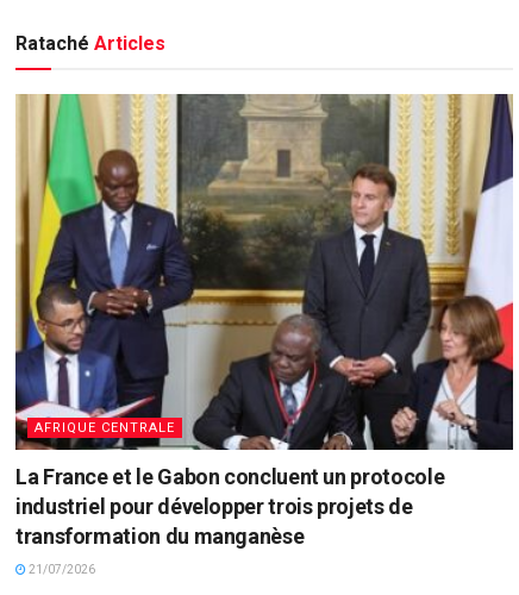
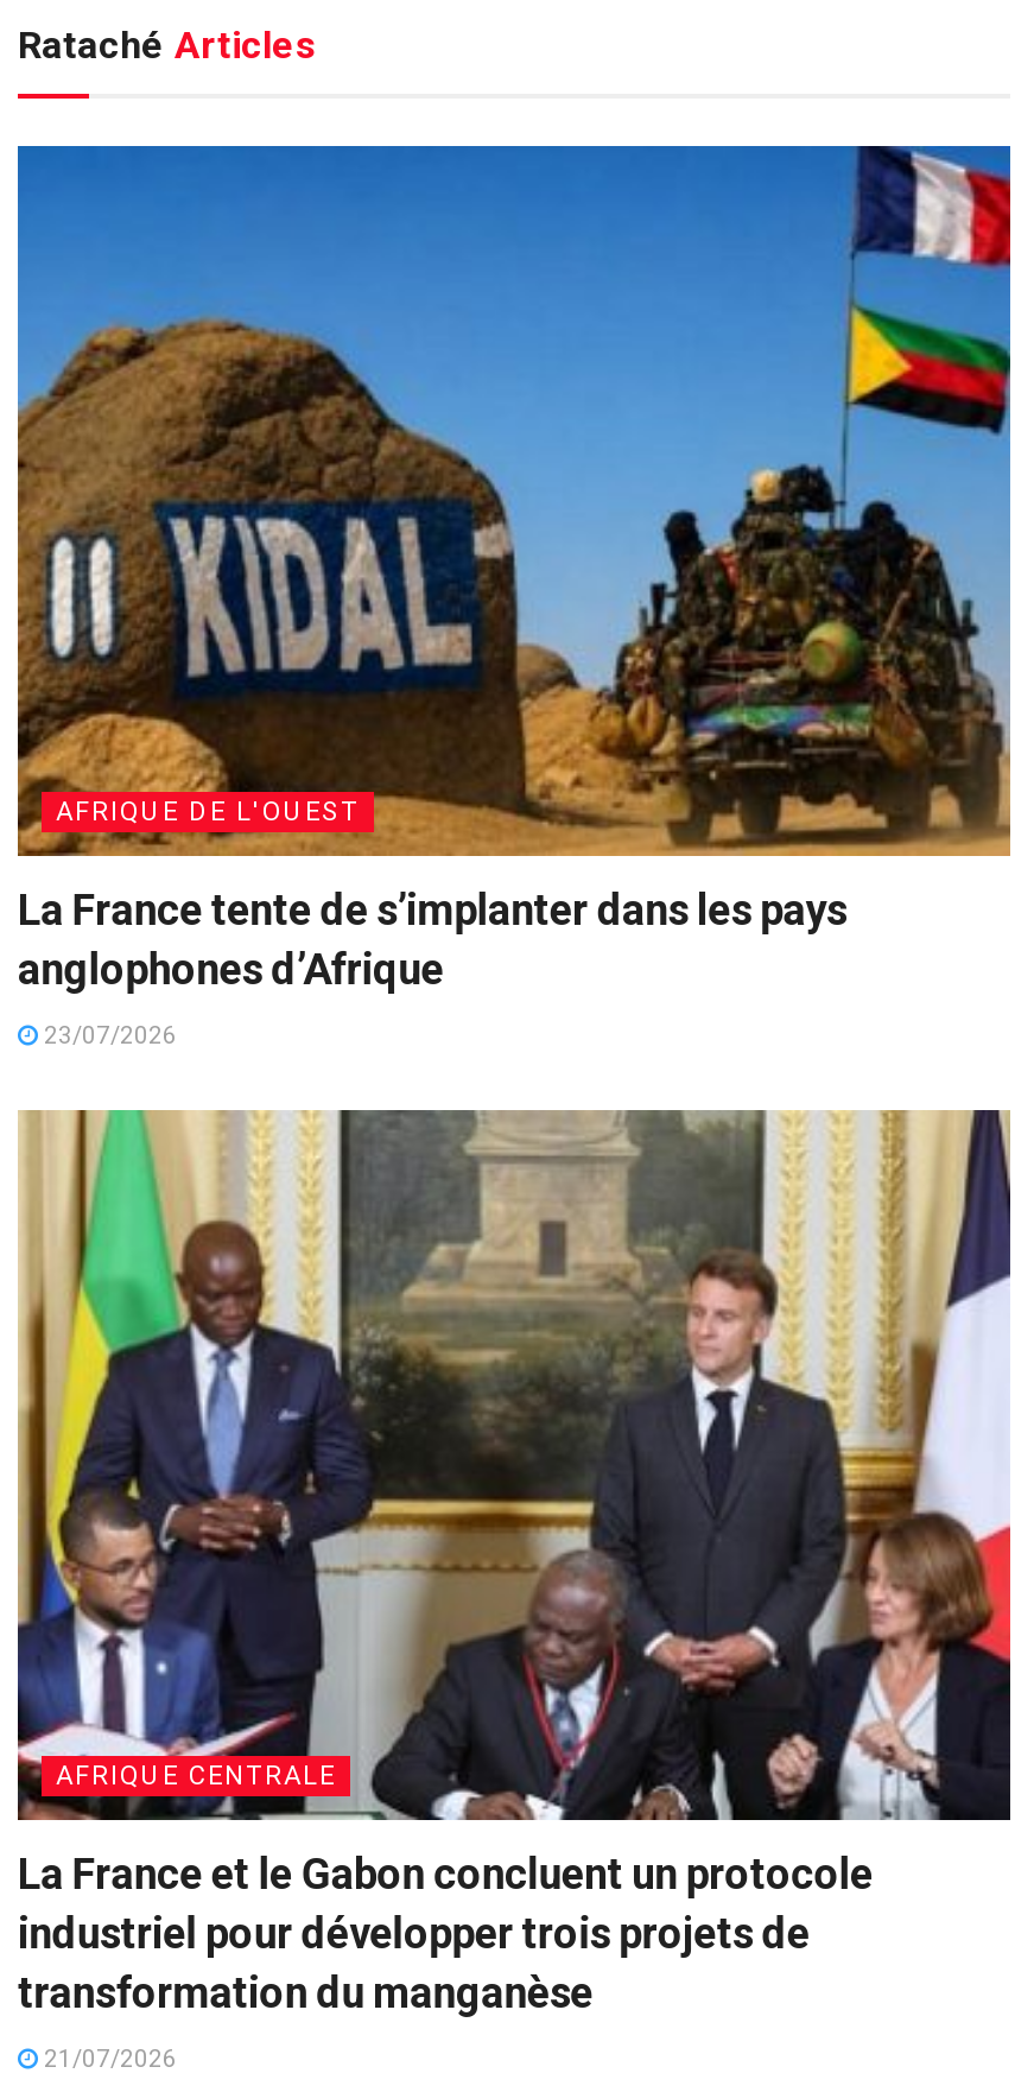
none -> [15,144,1013,1048] [image] | AFRIQUE DE L'OUEST | La France tente de s’implanter dans les pays | anglophones d’Afrique | 23/07/2026

